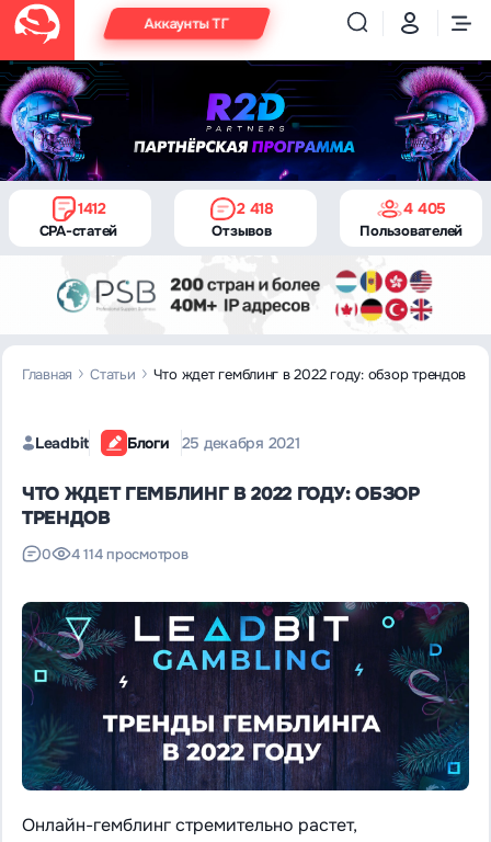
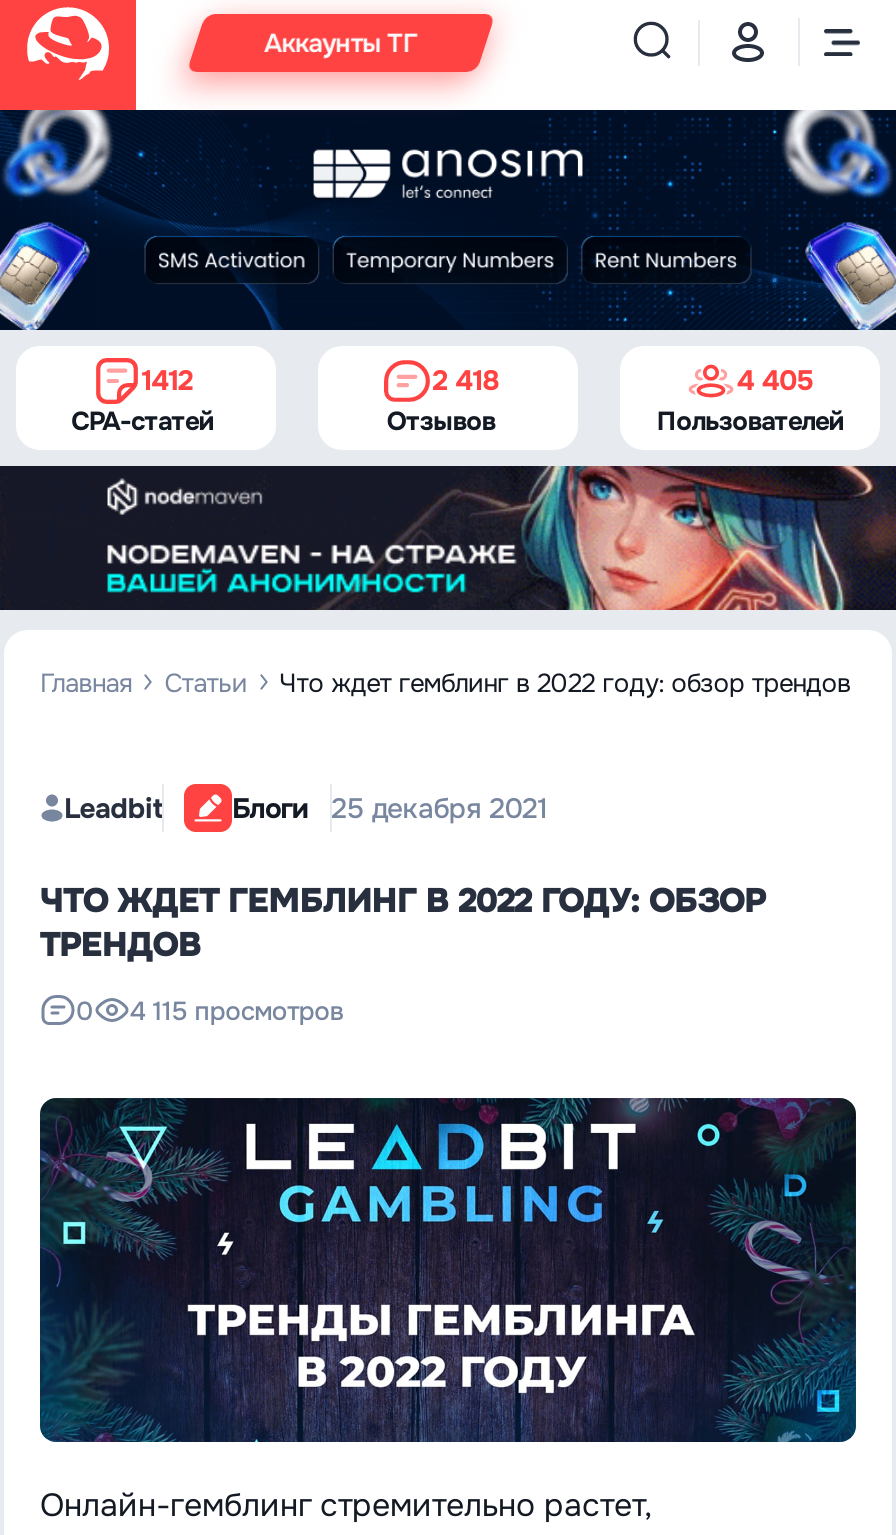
[3,59,488,182] [image] -> [6,108,890,332] [image]
[3,255,488,334] [image] -> [6,464,890,612] [image]
[71,545,188,563] 4 114 просмотров -> [130,993,343,1027] 4 115 просмотров

